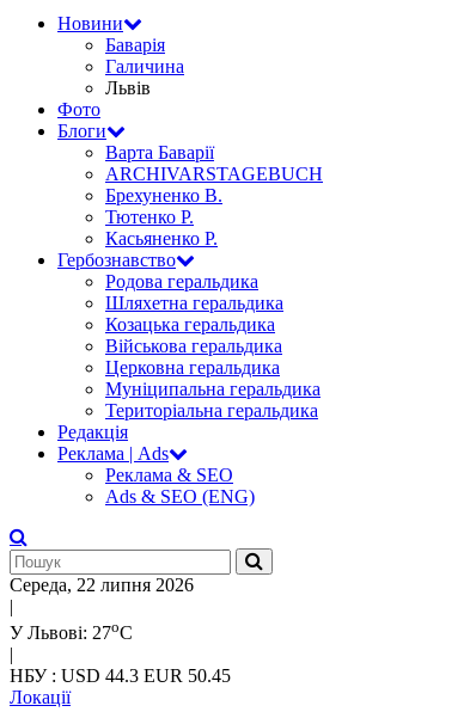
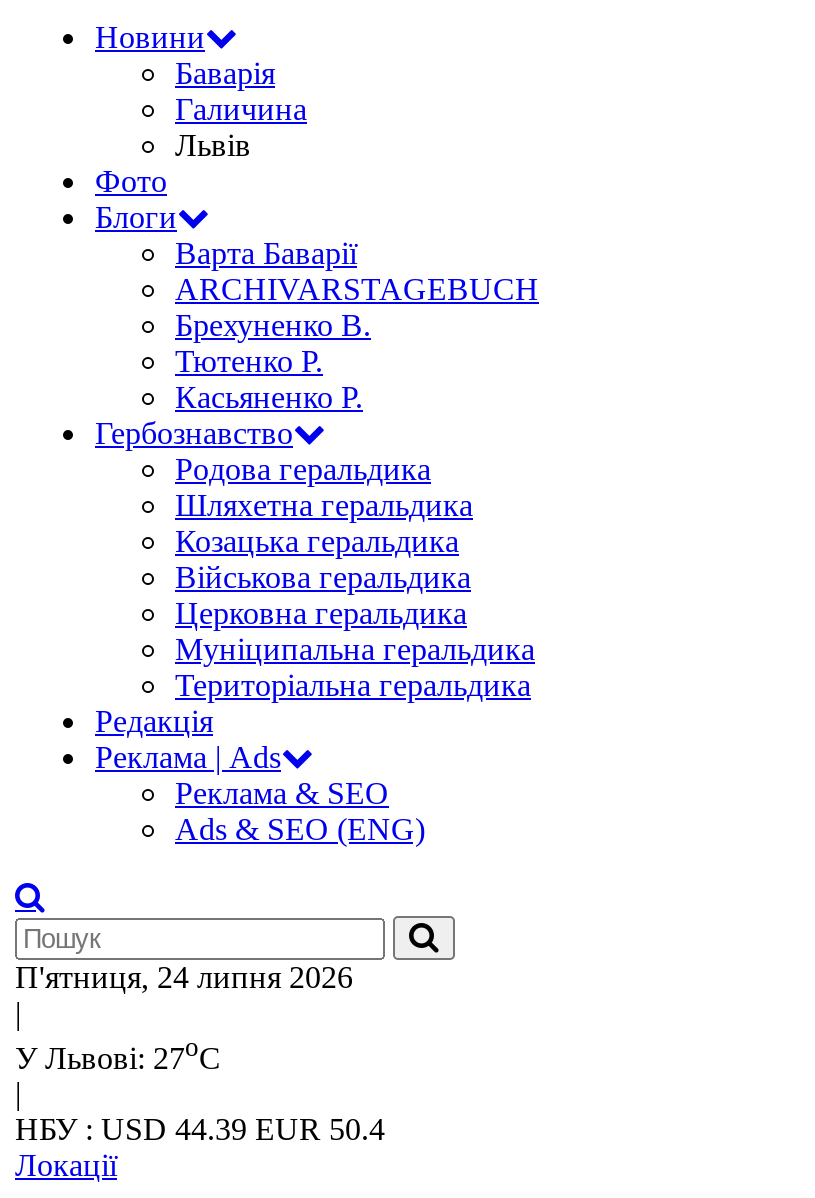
[10,575,194,595] Середа, 22 липня 2026 -> [15,960,353,994] П'ятниця, 24 липня 2026
[10,666,231,686] НБУ : USD 44.3 EUR 50.45 -> [15,1113,385,1147] НБУ : USD 44.39 EUR 50.4

